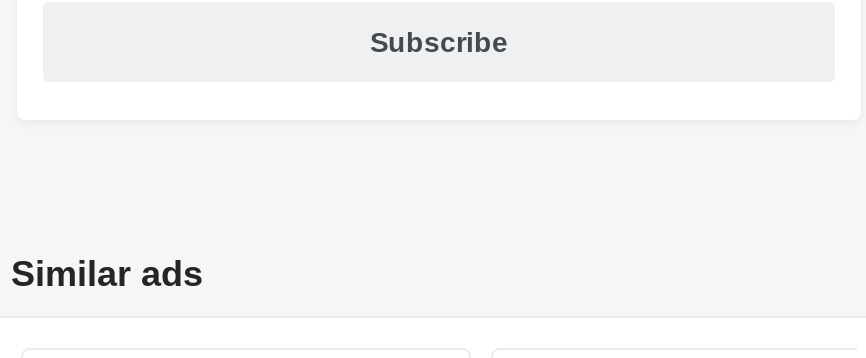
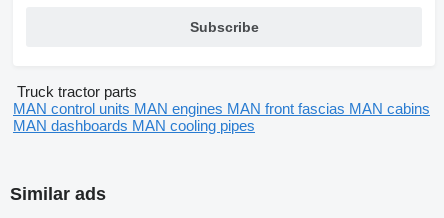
none -> [13,83,430,134] Truck tractor parts | MAN control units MAN engines MAN front fascias MAN cabins | MAN dashboards MAN cooling pipes

